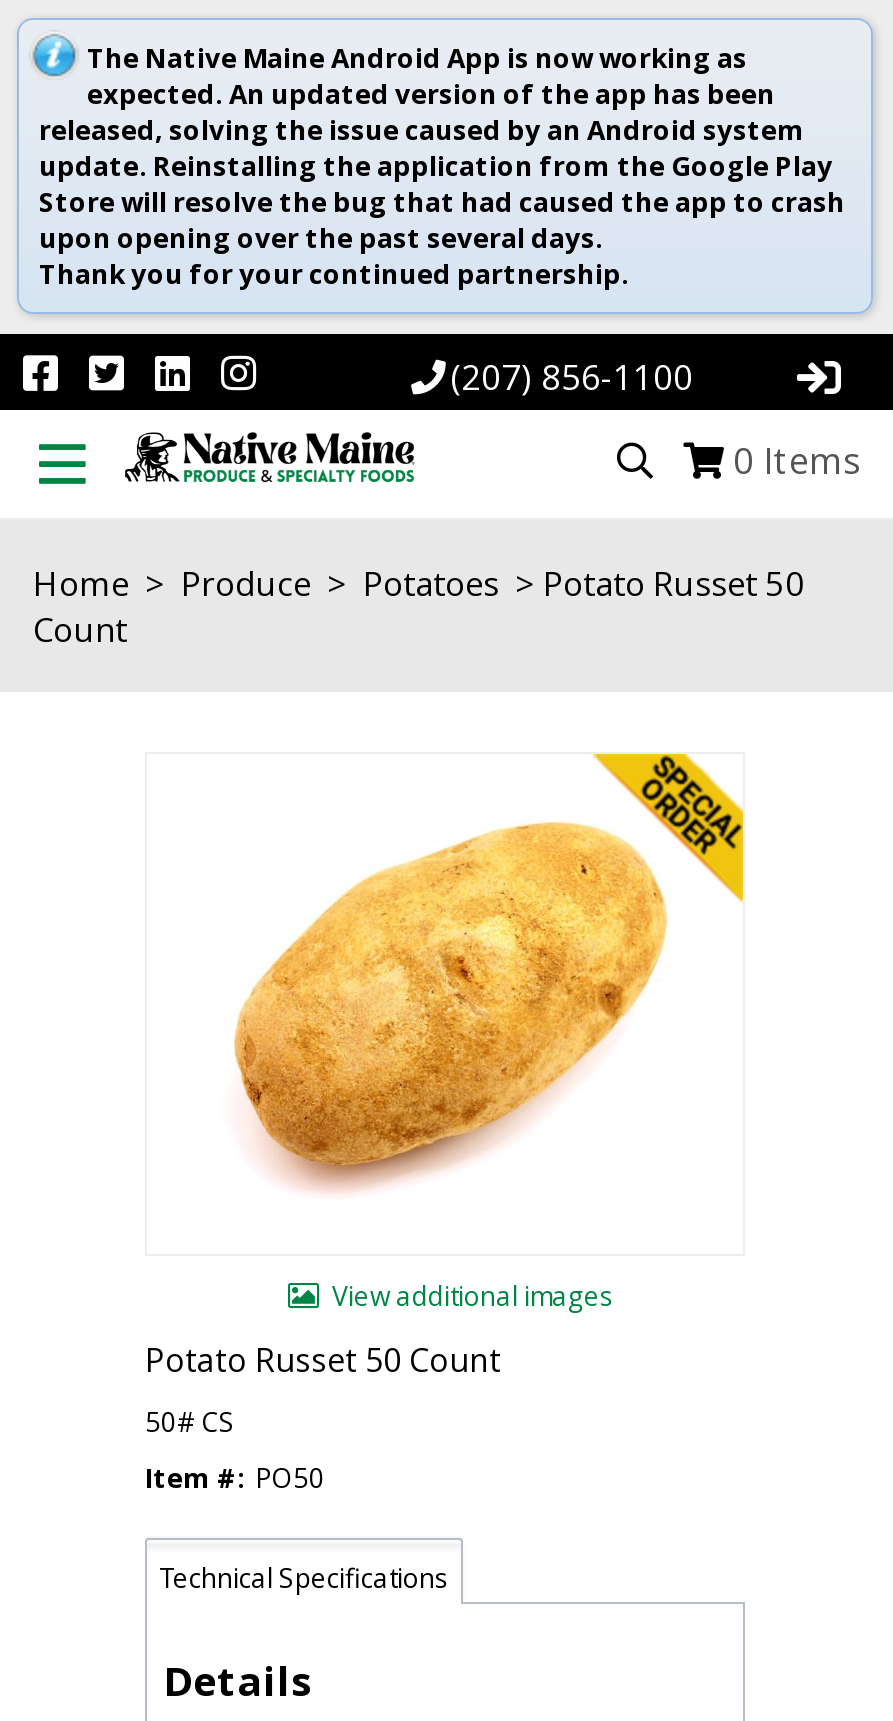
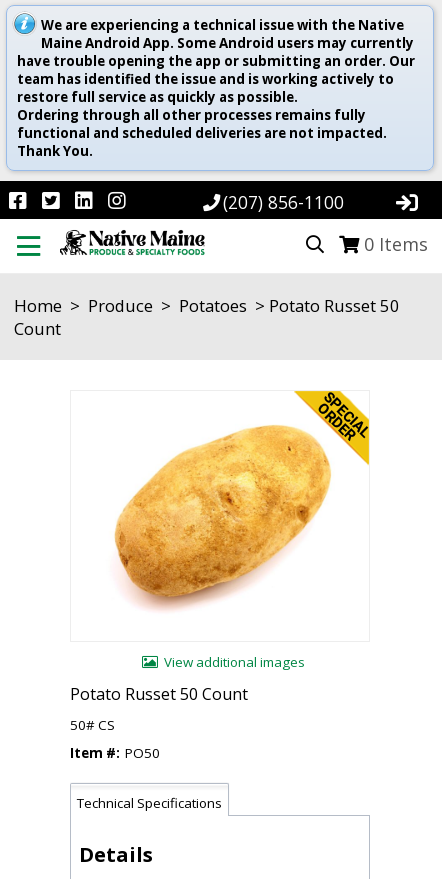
[39,40,845,292] The Native Maine Android App is now working as | expected. An updated version of the app has been | released, solving the issue caused by an Android system | update. Reinstalling the application from the Google Play | Store will resolve the bug that had caused the app to crash | upon opening over the past several days. | Thank you for your continued partnership. -> [17,16,415,160] We are experiencing a technical issue with the Native | Maine Android App. Some Android users may currently | have trouble opening the app or submitting an order. Our | team has identified the issue and is working actively to | restore full service as quickly as possible. | Ordering through all other processes remains fully | functional and scheduled deliveries are not impacted. | Thank You.

